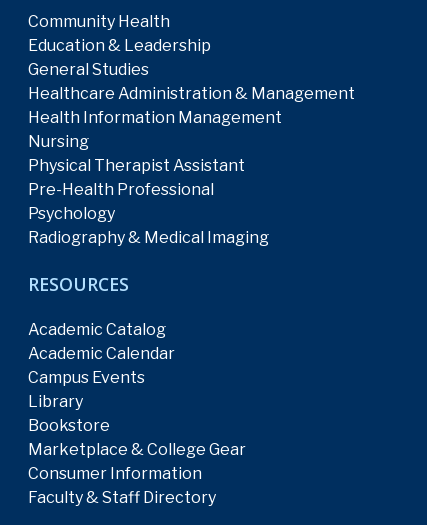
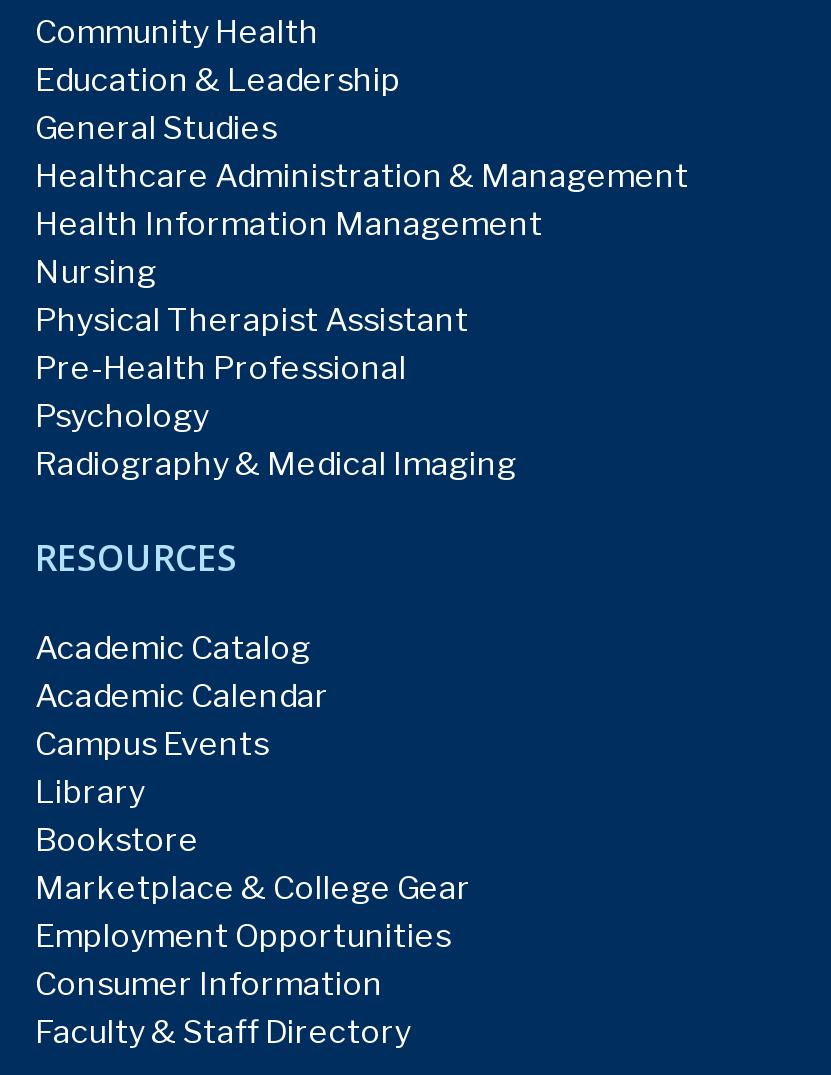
none -> [35,916,451,954] Employment Opportunities

